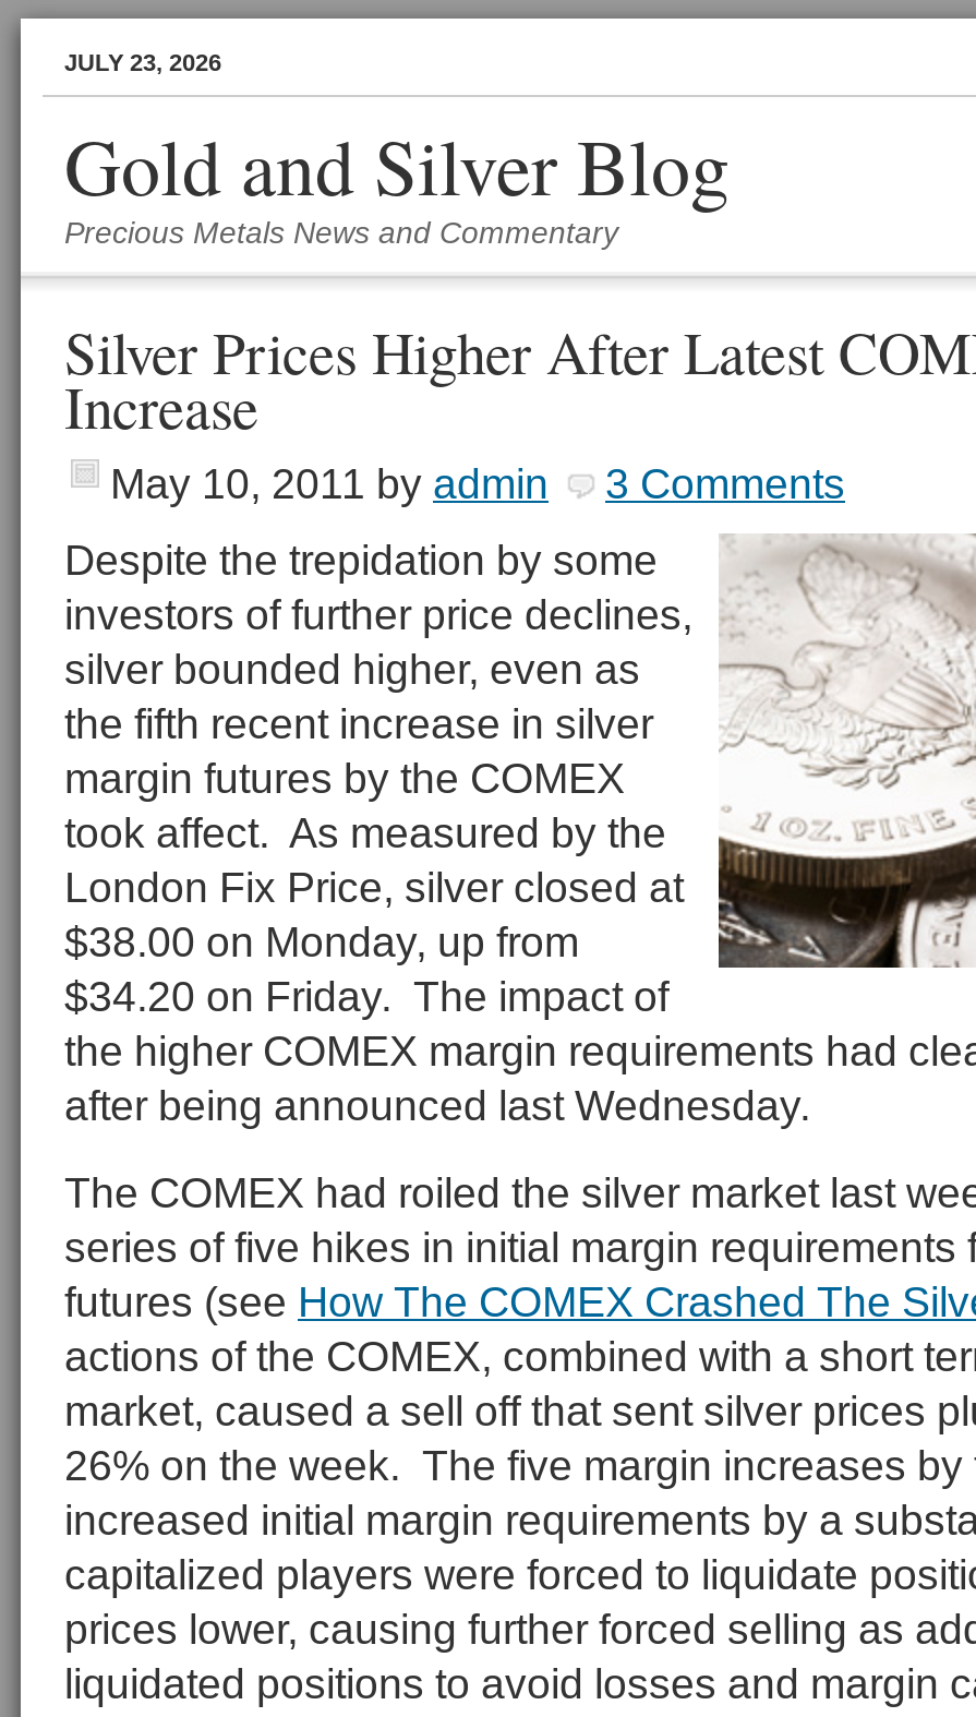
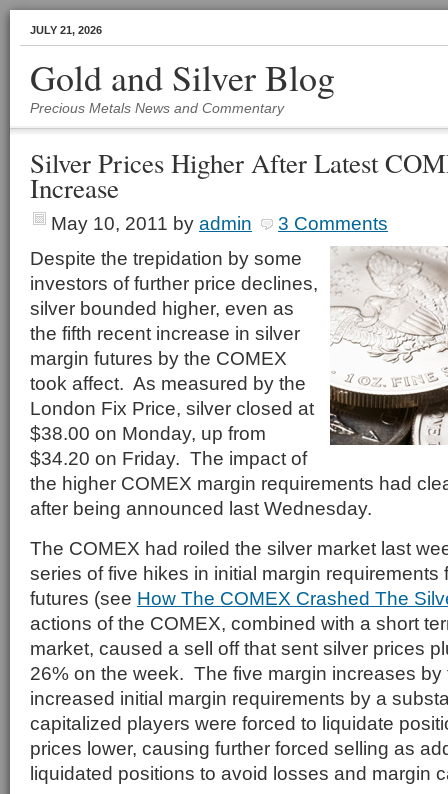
[64,49,221,75] JULY 23, 2026 -> [30,24,102,36] JULY 21, 2026

